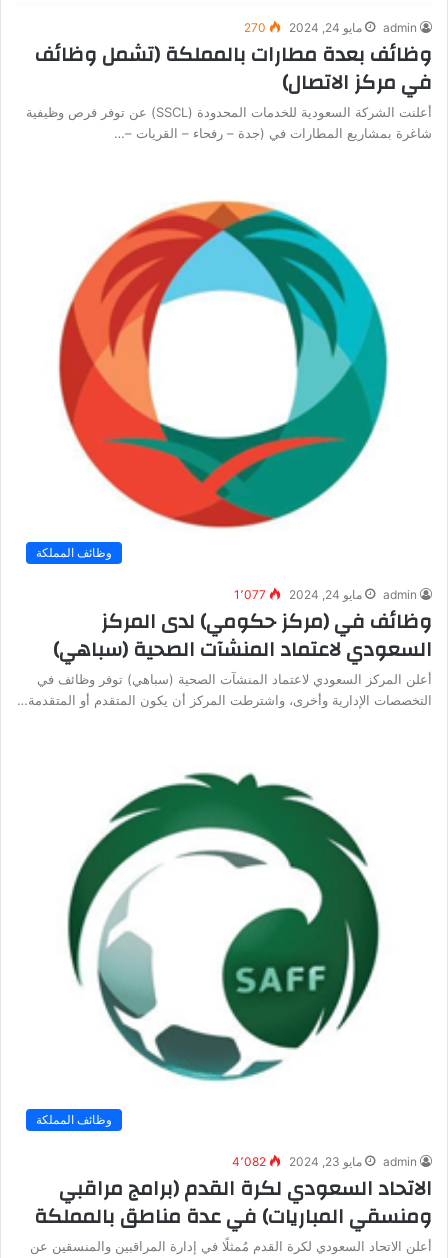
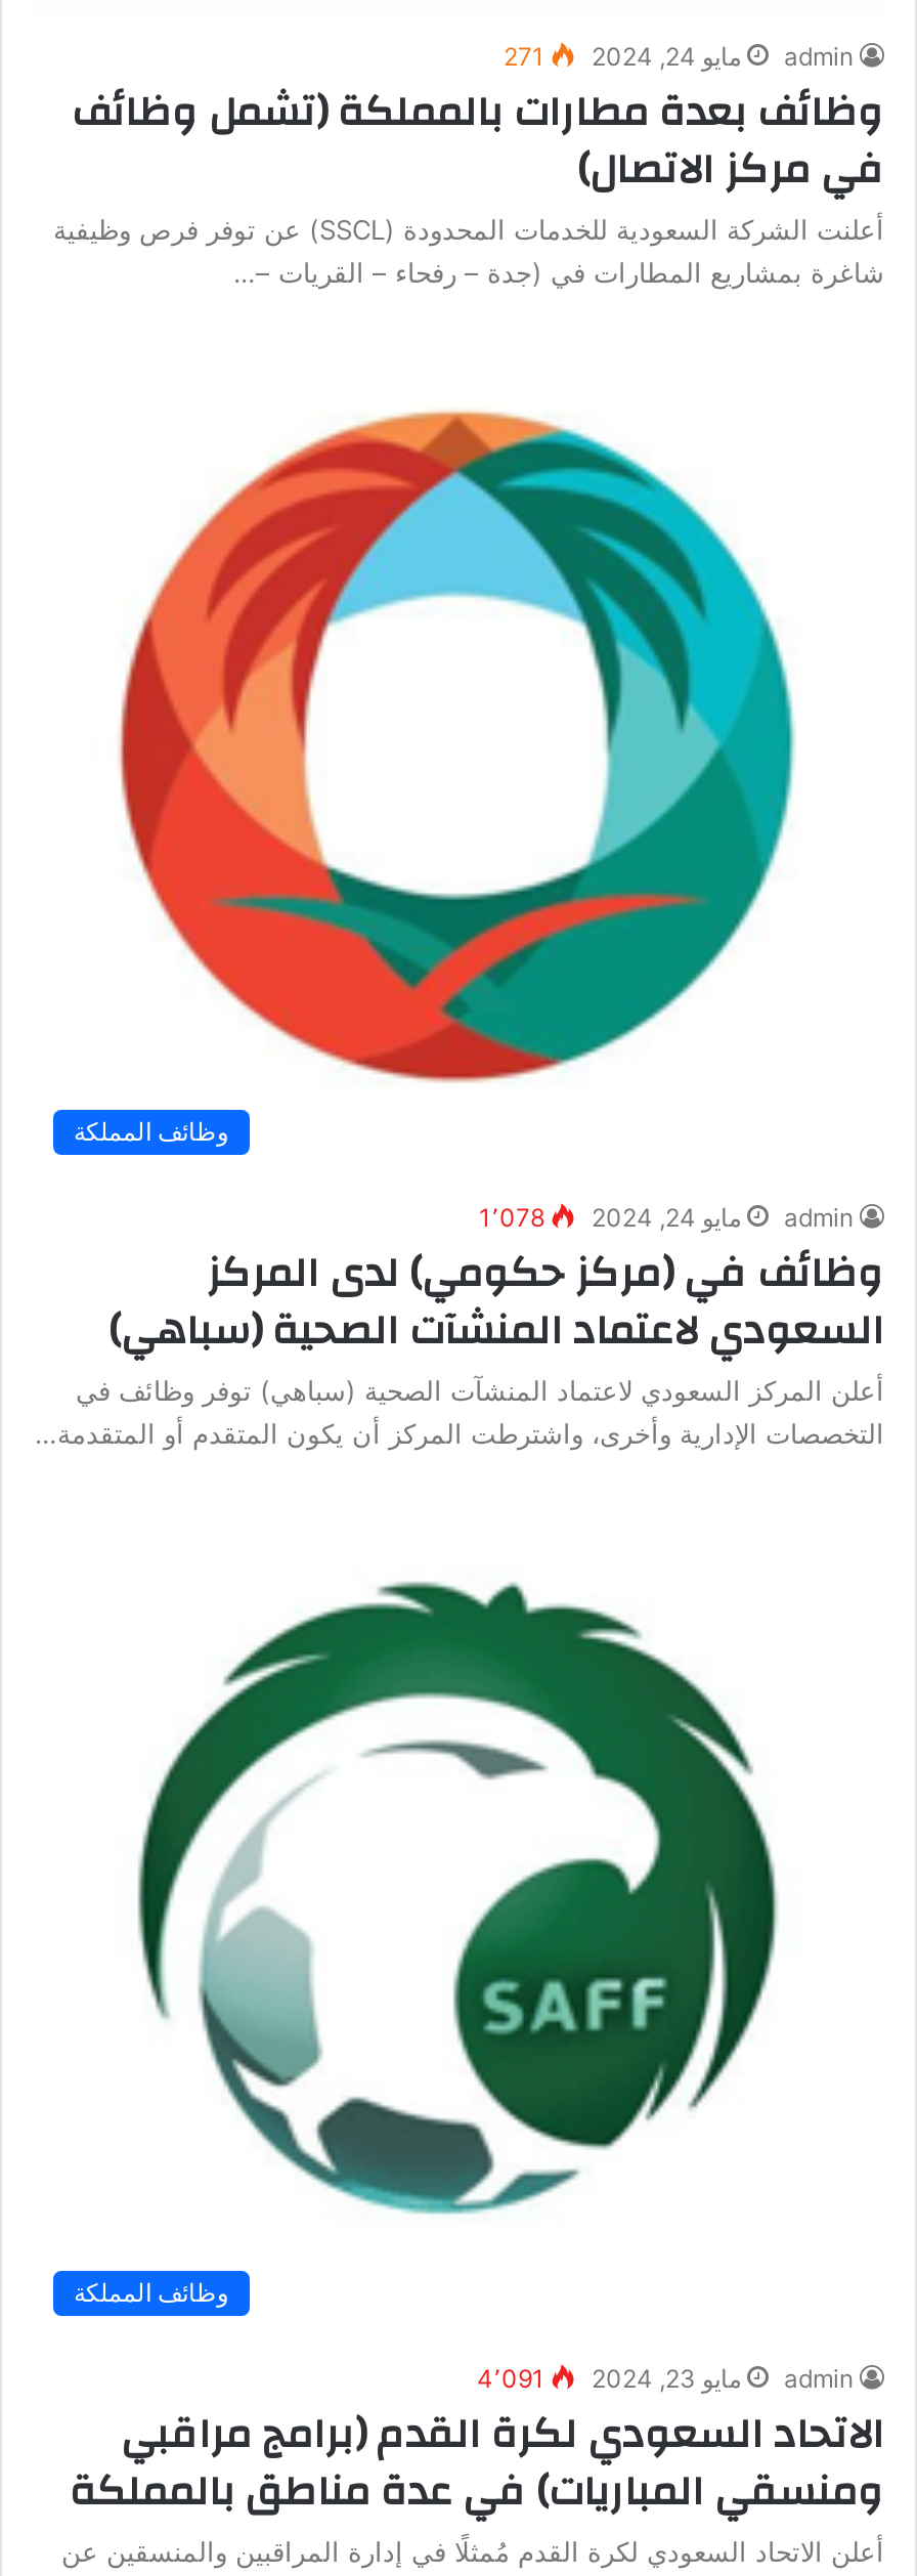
[244,20,266,35] 270 -> [504,41,544,72] 271
[234,587,266,602] 1٬077 -> [479,1202,544,1233] 1٬078
[232,1154,266,1169] 4٬082 -> [477,2363,544,2394] 4٬091

